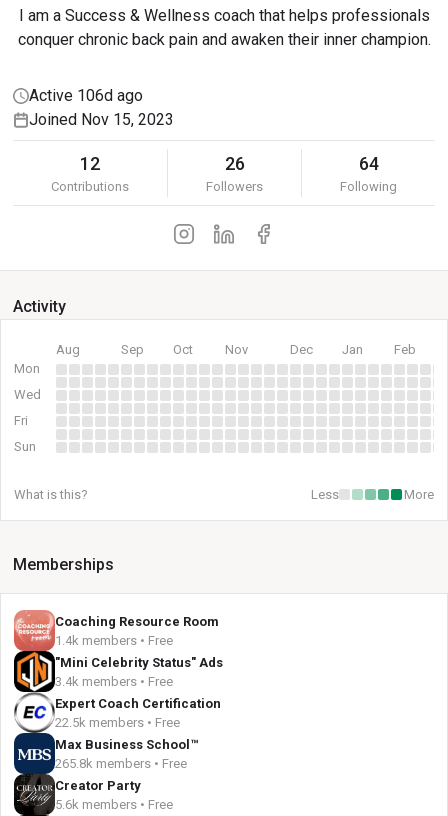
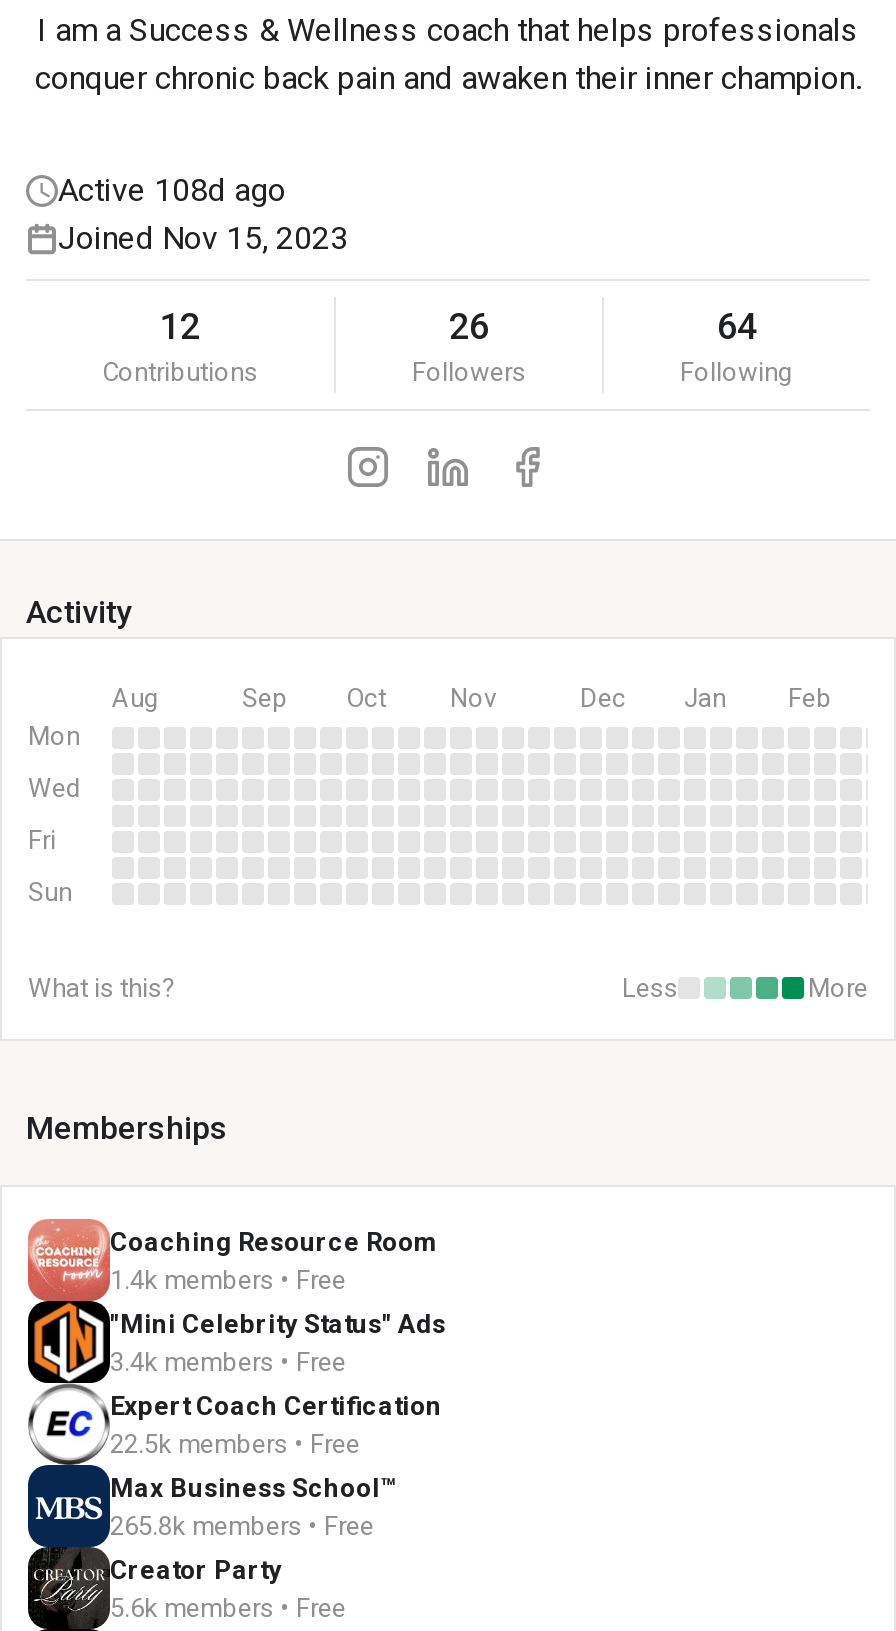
[29,86,143,105] Active 106d ago -> [58,171,286,209] Active 108d ago

